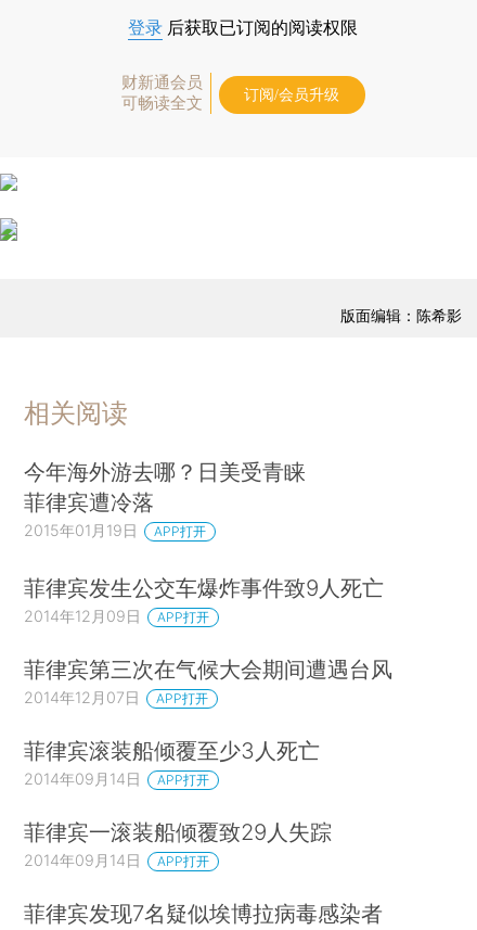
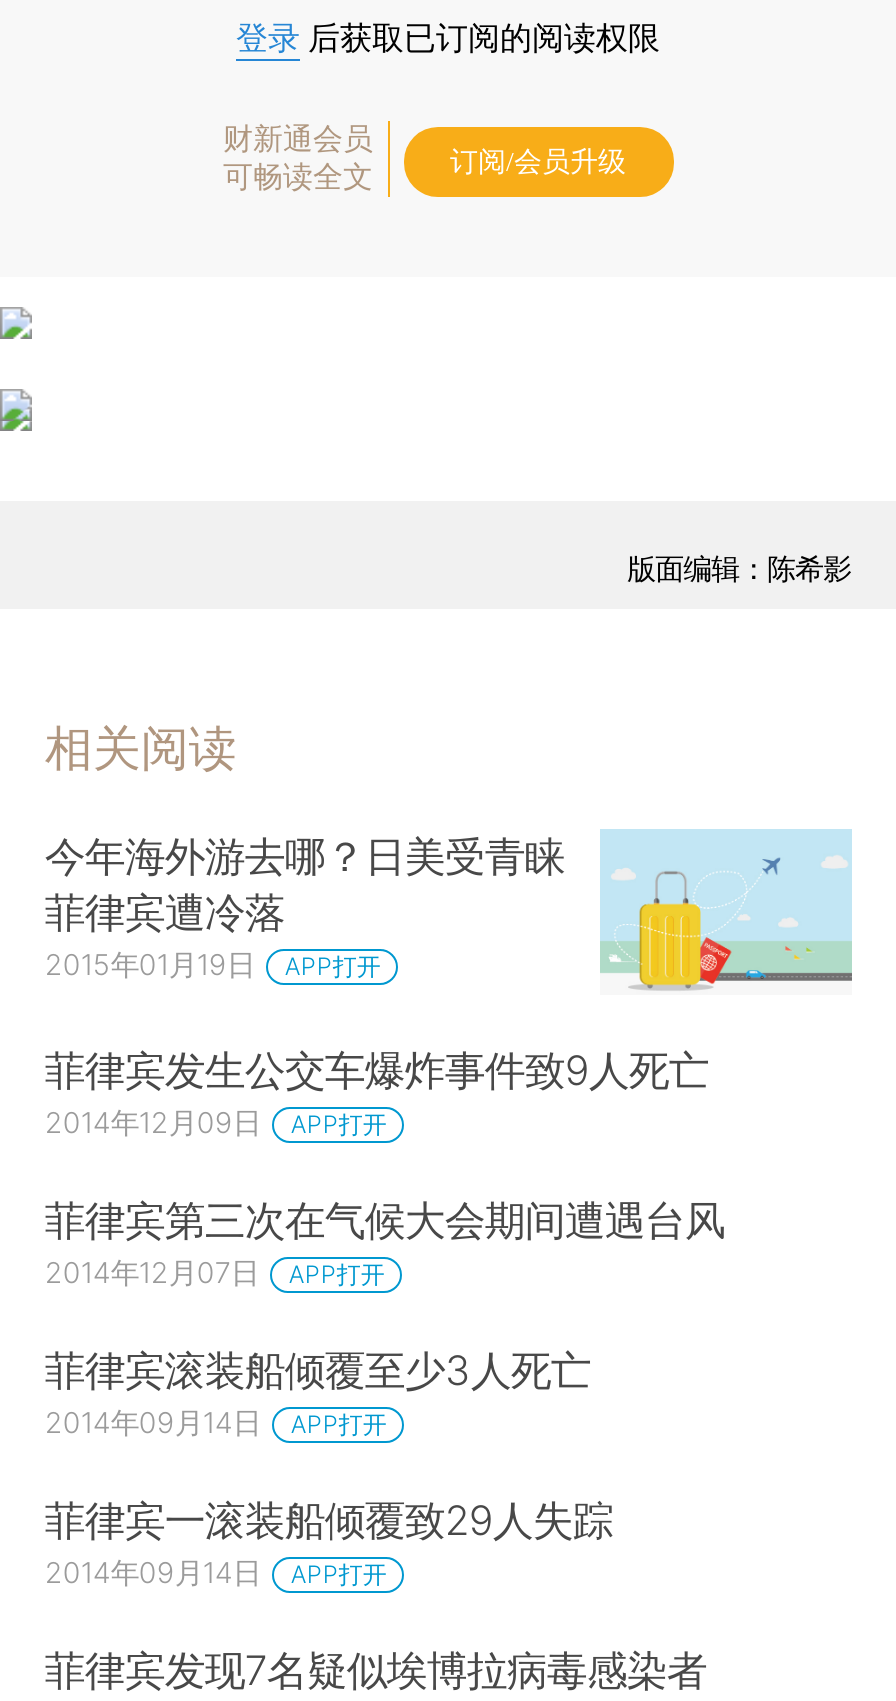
none -> [598,829,854,993] [image]

